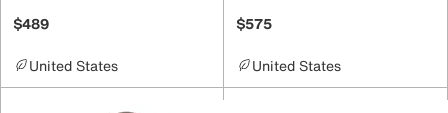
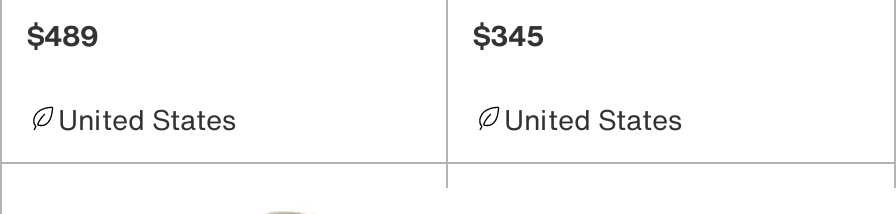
[236,13,272,34] $575 -> [472,13,544,55] $345

